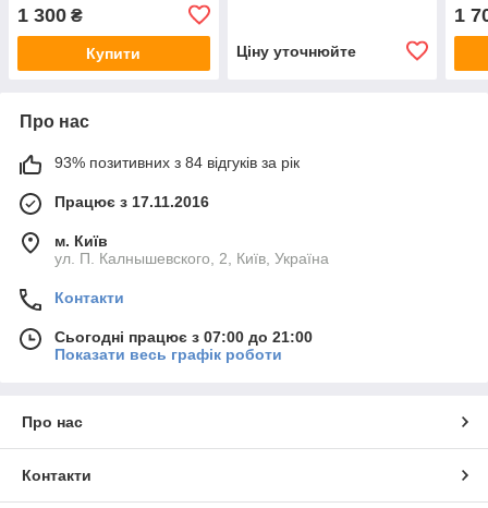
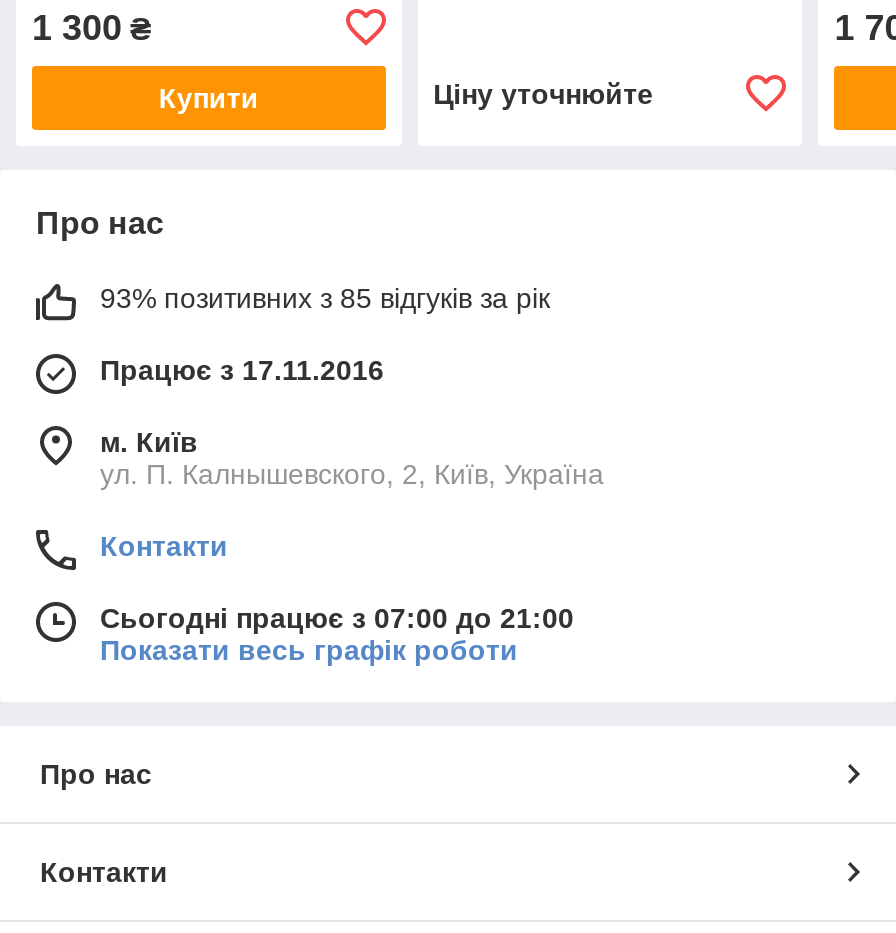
[54,153,300,171] 93% позитивних з 84 відгуків за рік -> [100,282,550,314] 93% позитивних з 85 відгуків за рік

